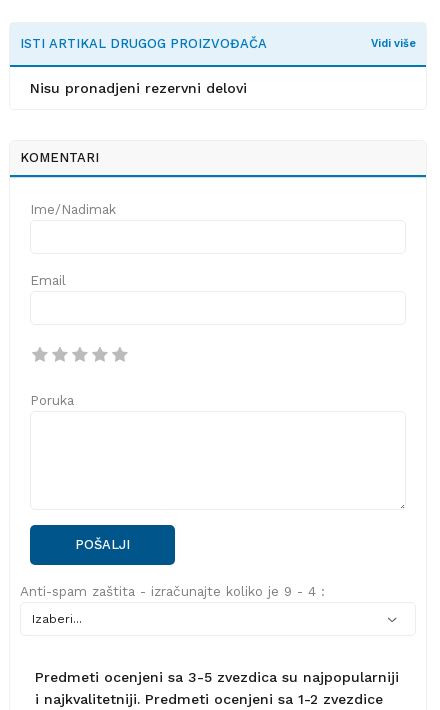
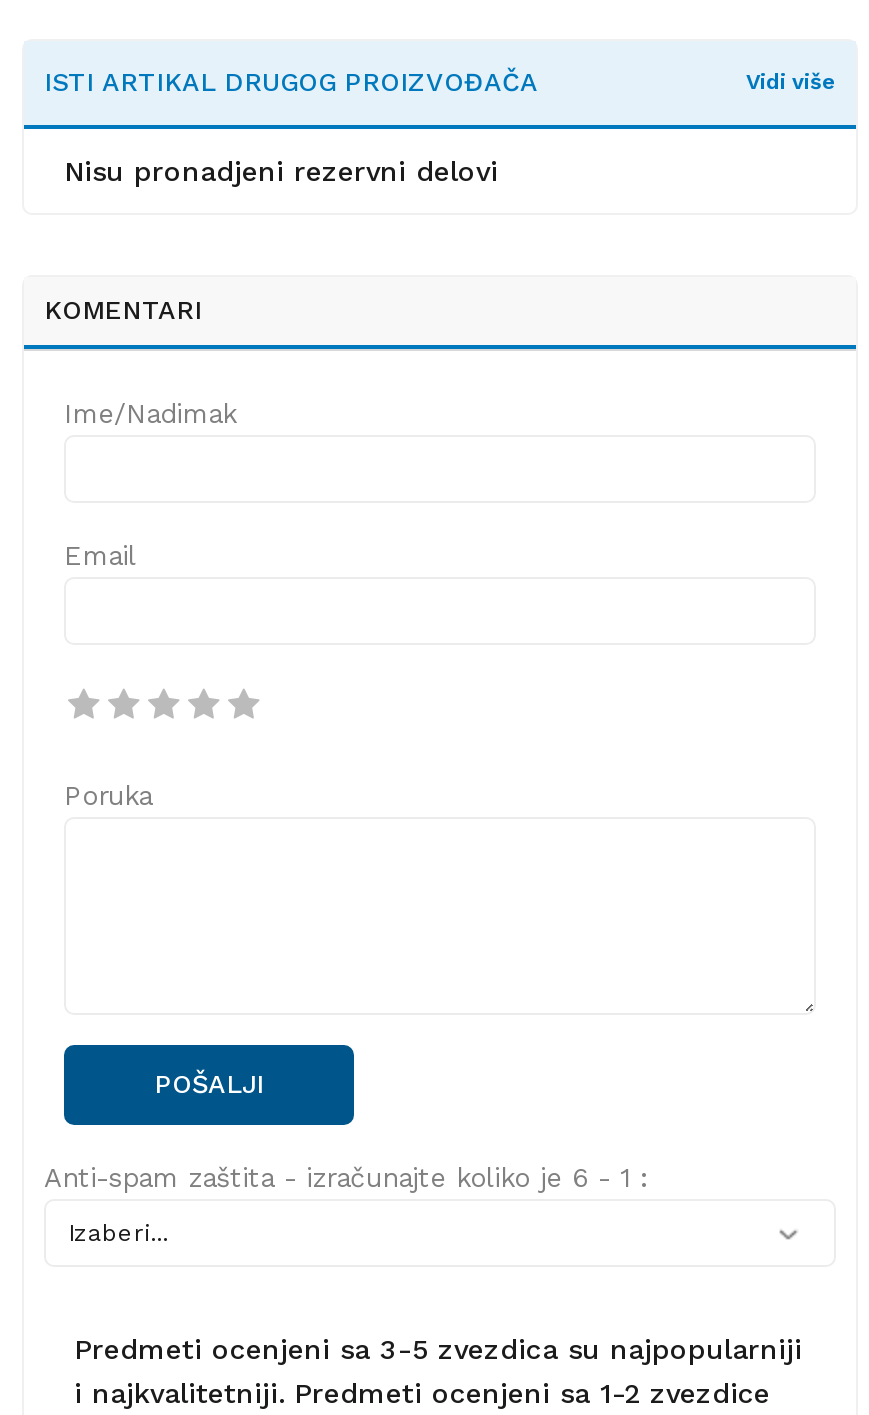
[20,583,325,599] Anti-spam zaštita - izračunajte koliko je 9 - 4 : -> [44,1162,648,1194] Anti-spam zaštita - izračunajte koliko je 6 - 1 :

